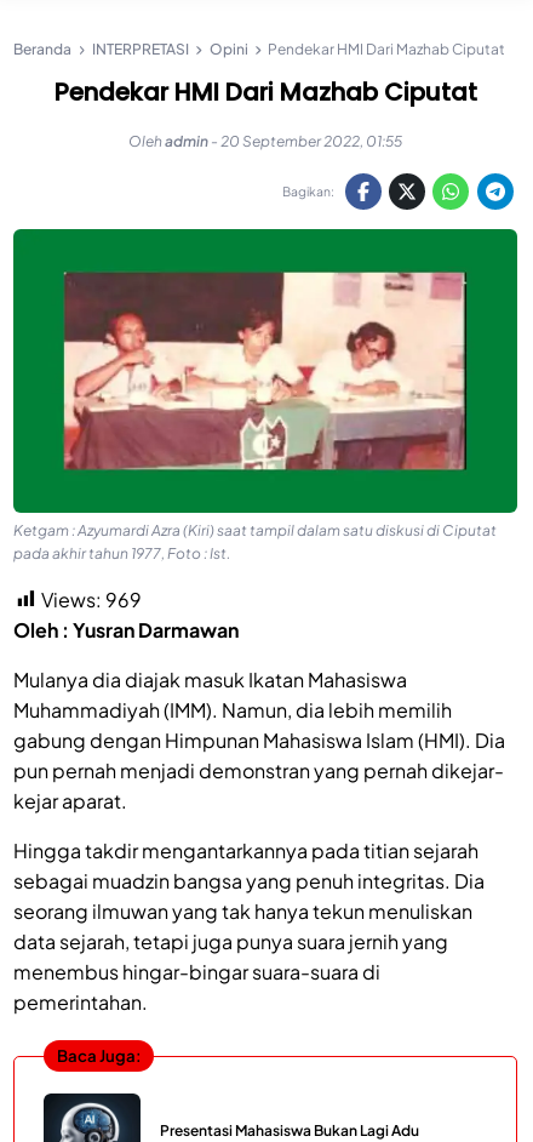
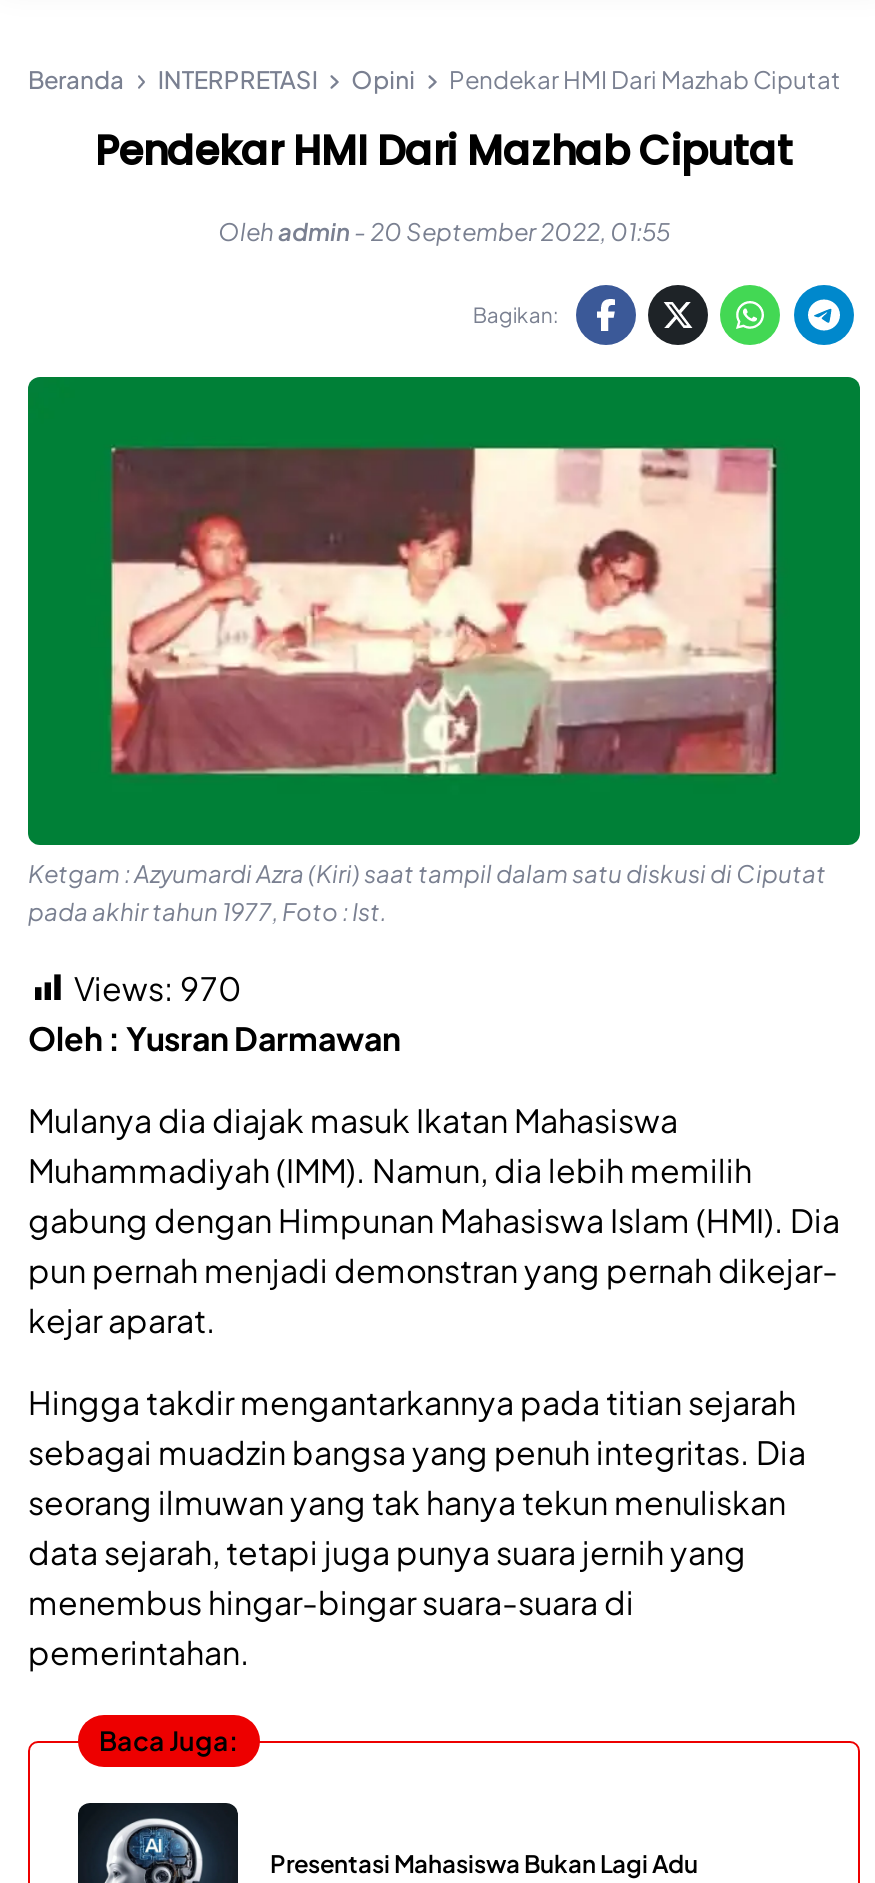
[41,586,142,612] Views: 969 -> [74,966,242,1008] Views: 970

